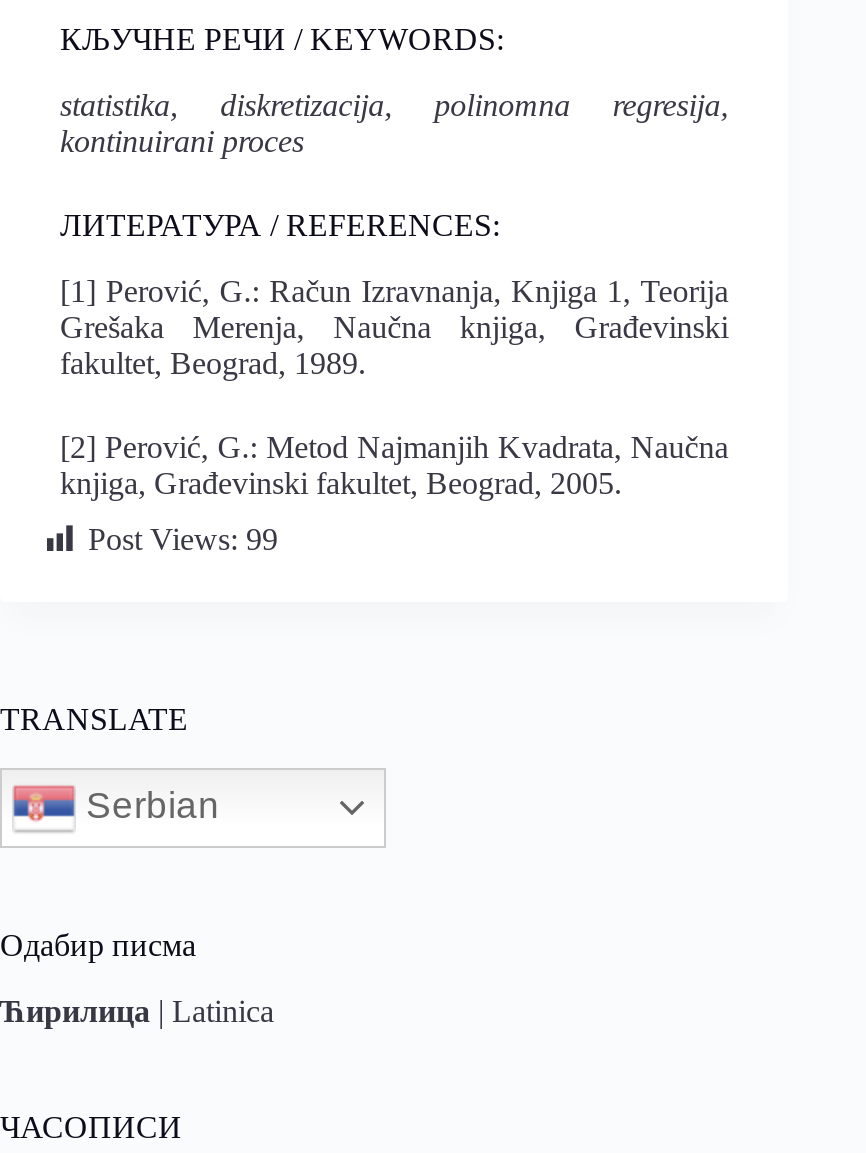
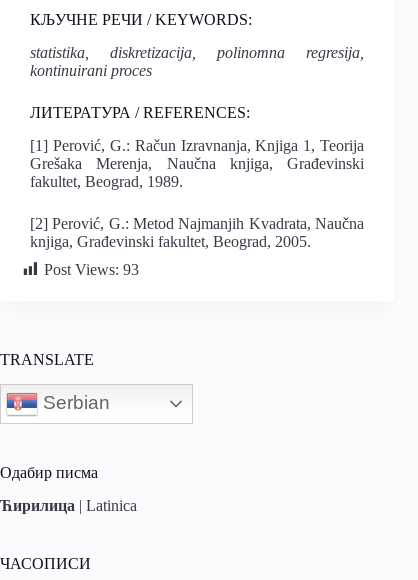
[88,522,278,556] Post Views: 99 -> [44,261,139,278] Post Views: 93

